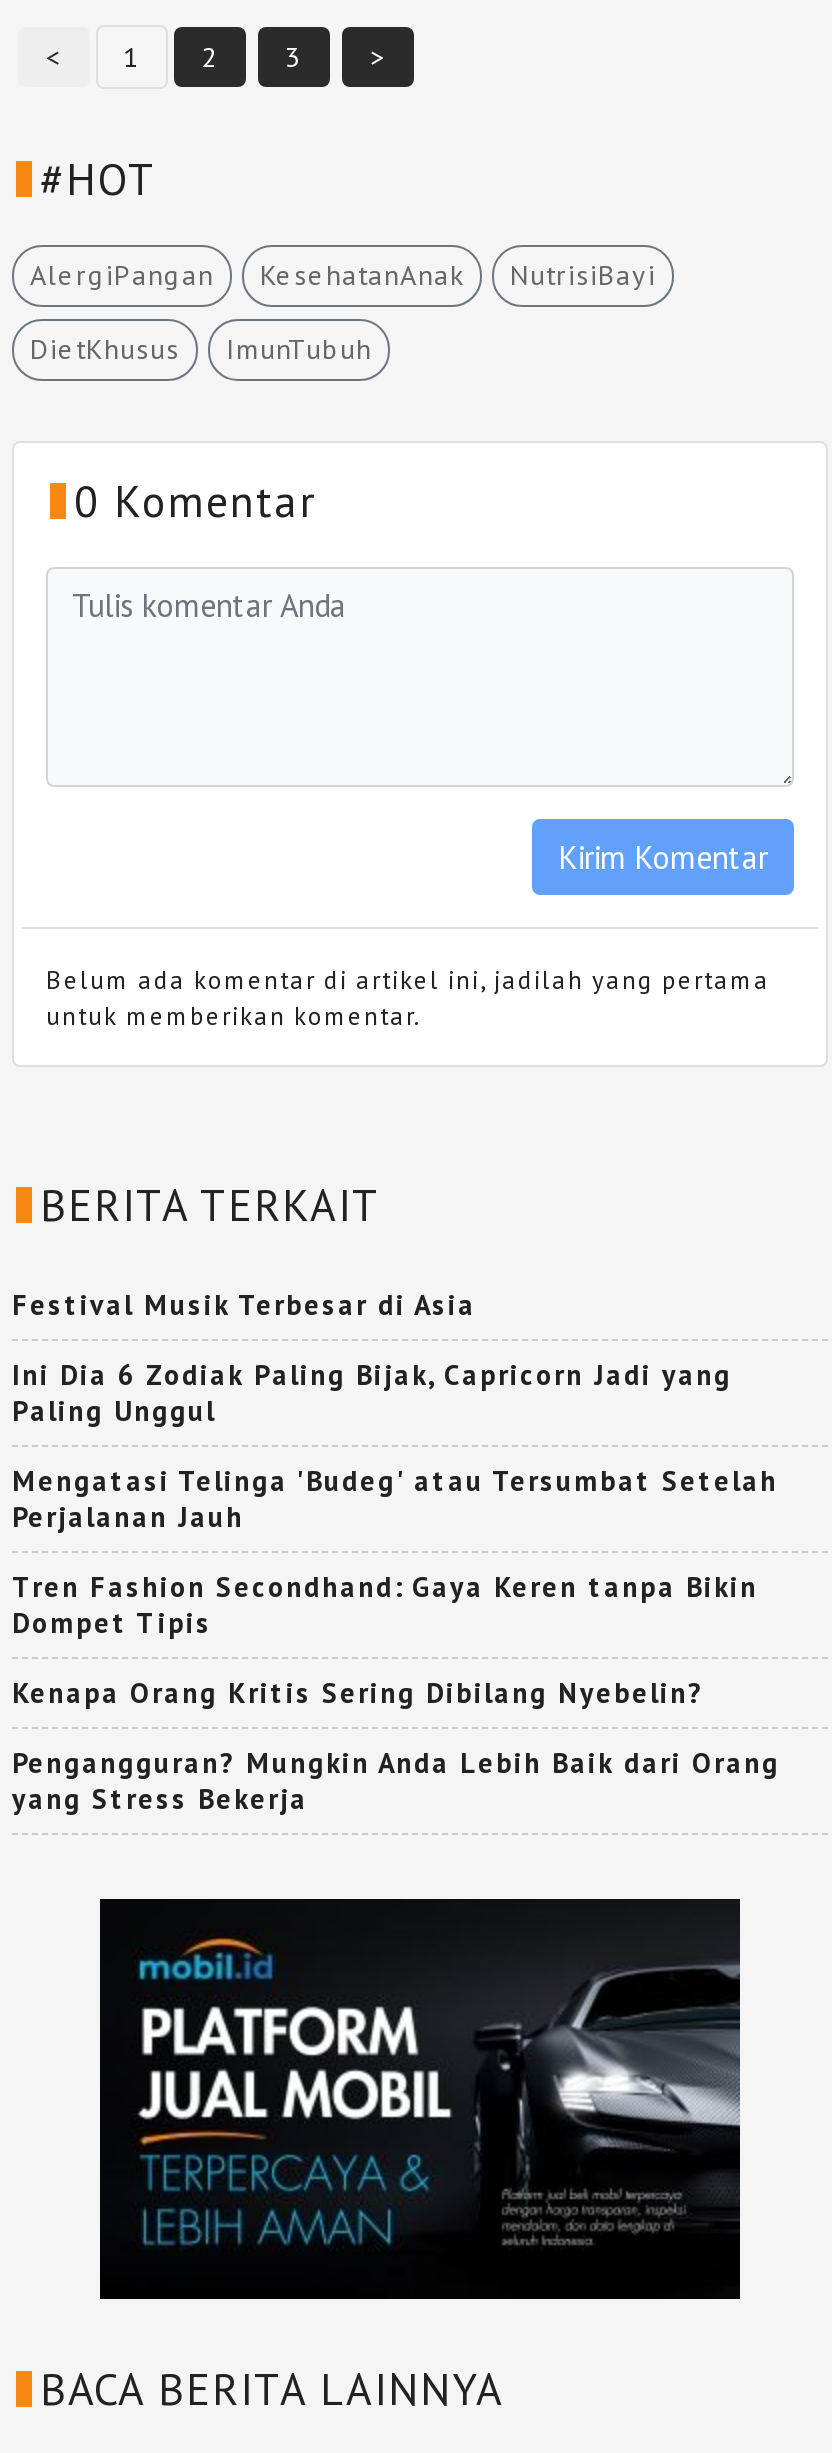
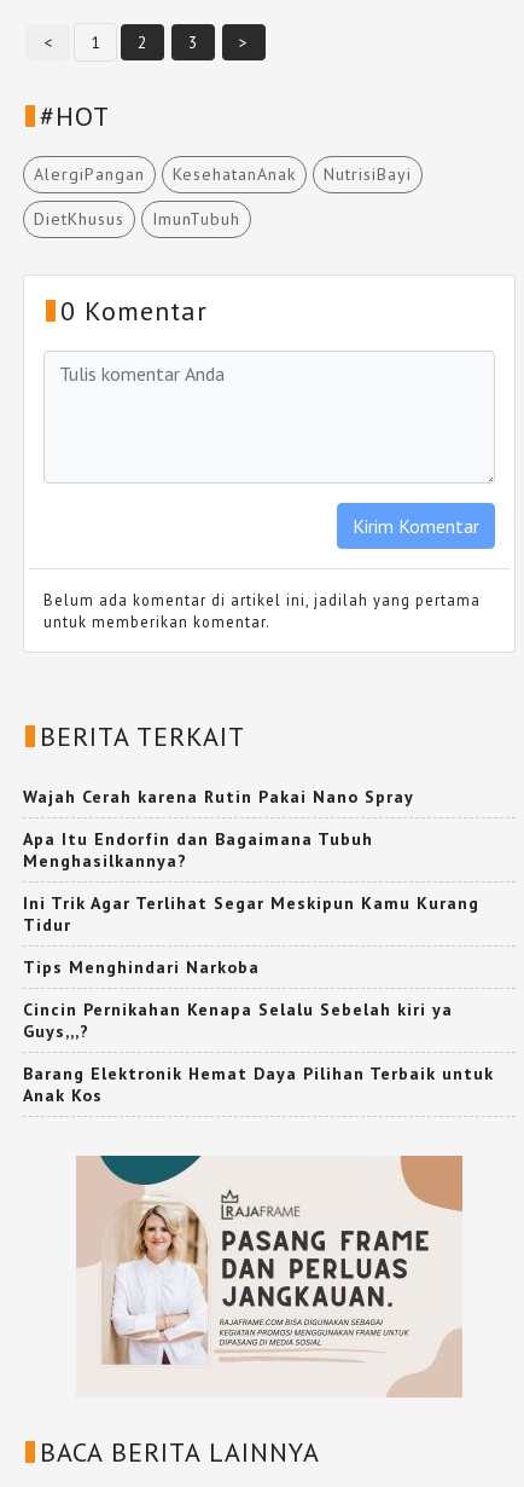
[12,1288,476,1324] Festival Musik Terbesar di Asia -> [23,786,414,808] Wajah Cerah karena Rutin Pakai Nano Spray
[12,1358,732,1430] Ini Dia 6 Zodiak Paling Bijak, Capricorn Jadi yang | Paling Unggul -> [23,828,373,872] Apa Itu Endorfin dan Bagaimana Tubuh | Menghasilkannya?
[12,1464,778,1536] Mengatasi Telinga 'Budeg' atau Tersumbat Setelah | Perjalanan Jauh -> [23,893,479,936] Ini Trik Agar Terlihat Segar Meskipun Kamu Kurang | Tidur
[12,1570,758,1642] Tren Fashion Secondhand: Gaya Keren tanpa Bikin | Dompet Tipis -> [23,957,260,978] Tips Menghindari Narkoba
[12,1676,704,1712] Kenapa Orang Kritis Sering Dibilang Nyebelin? -> [23,999,453,1042] Cincin Pernikahan Kenapa Selalu Sebelah kiri ya | Guys,,,?
[12,1746,780,1818] Pengangguran? Mungkin Anda Lebih Baik dari Orang | yang Stress Bekerja -> [23,1063,494,1107] Barang Elektronik Hemat Daya Pilihan Terbaik untuk | Anak Kos
[98,1897,742,2301] [image] -> [76,1155,464,1398] [image]

